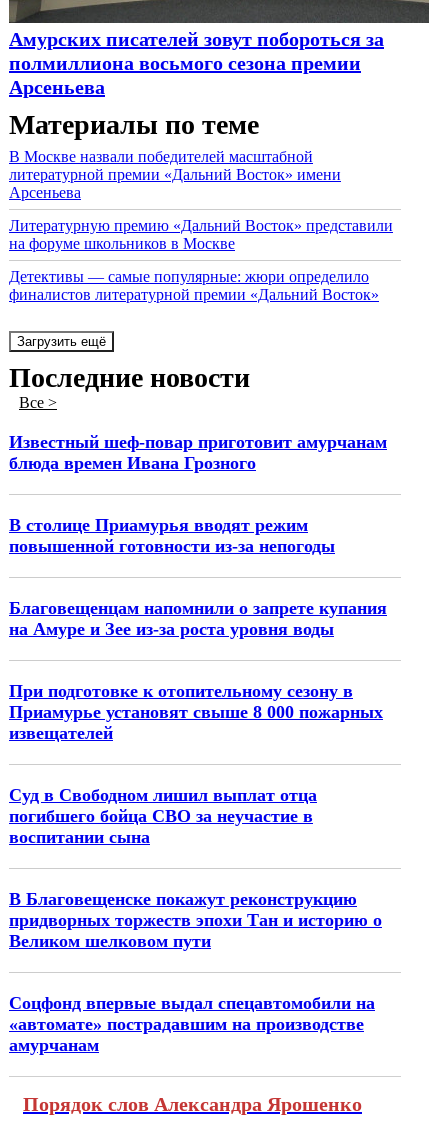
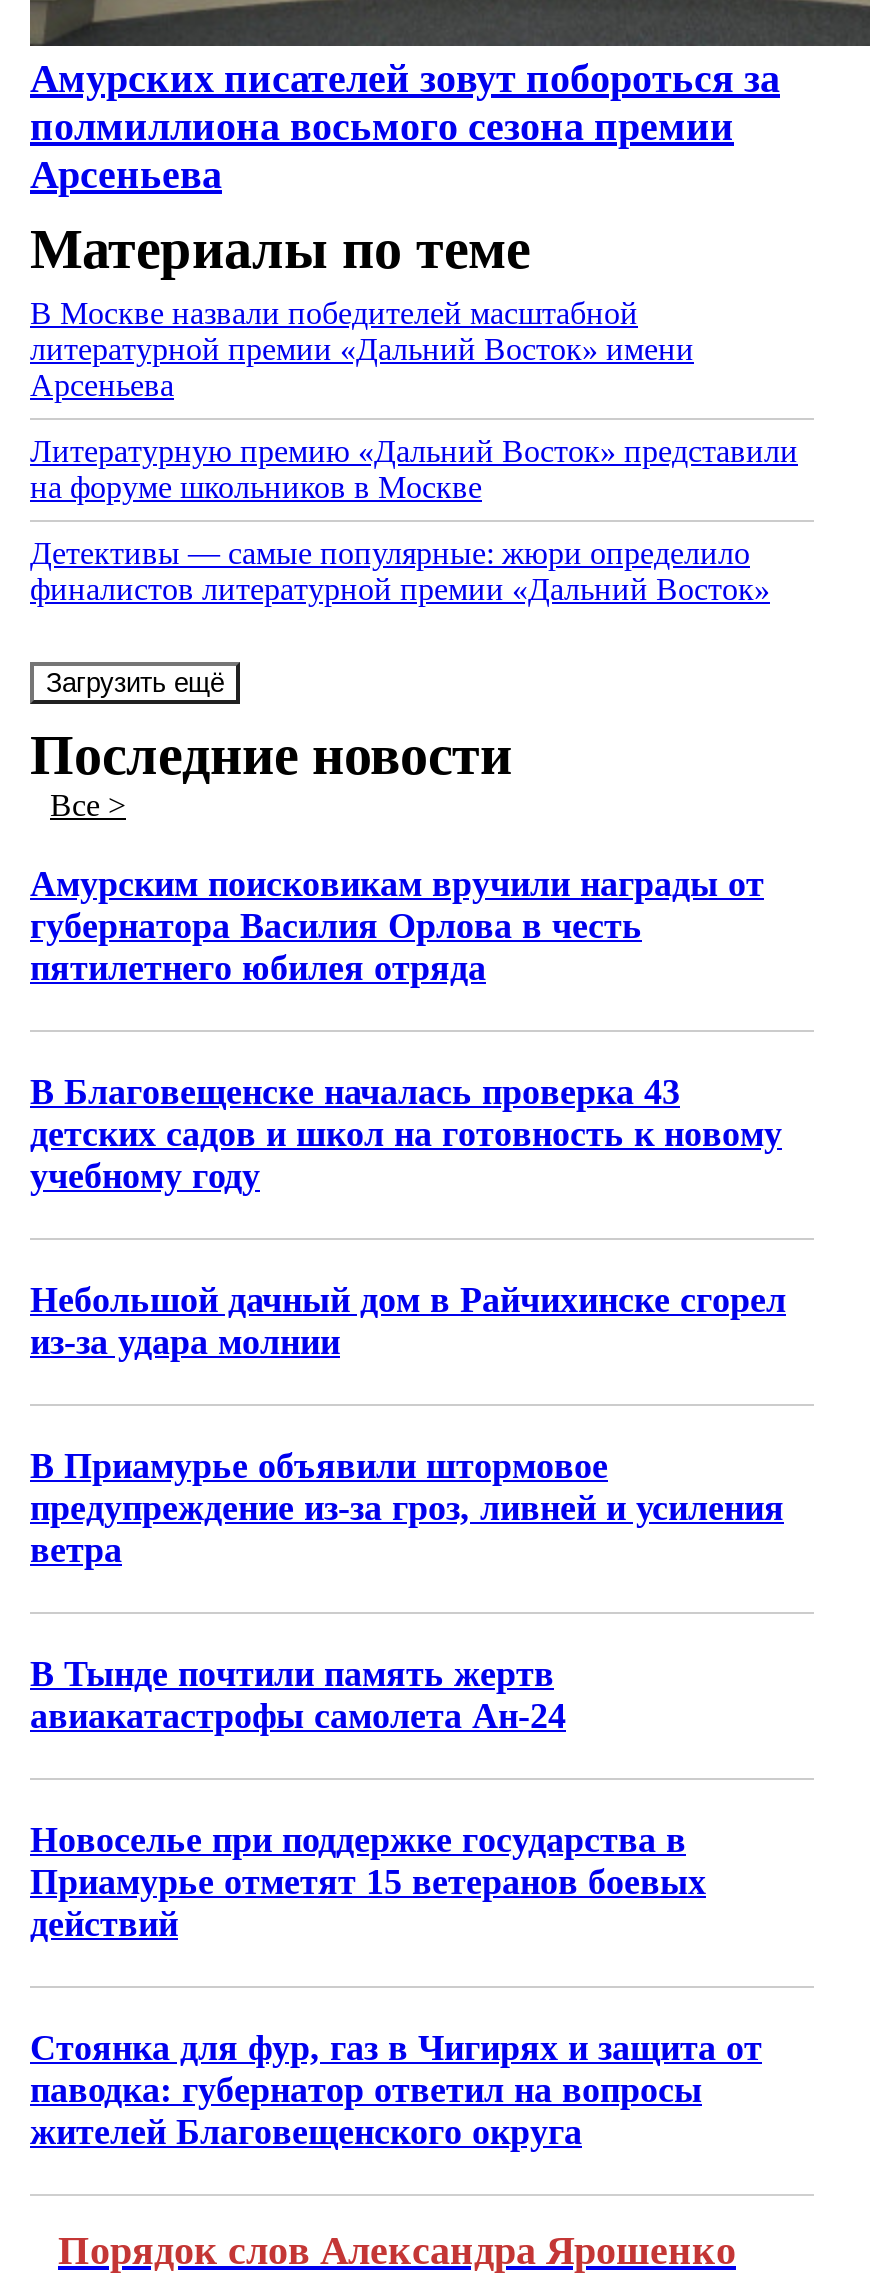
[9,432,387,473] Известный шеф-повар приготовит амурчанам | блюда времен Ивана Грозного -> [30,865,764,989] Амурским поисковикам вручили награды от | губернатора Василия Орлова в честь | пятилетнего юбилея отряда
[9,515,335,556] В столице Приамурья вводят режим | повышенной готовности из-за непогоды -> [30,1073,782,1197] В Благовещенске началась проверка 43 | детских садов и школ на готовность к новому | учебному году
[9,598,387,639] Благовещенцам напомнили о запрете купания | на Амуре и Зее из-за роста уровня воды -> [30,1281,786,1363] Небольшой дачный дом в Райчихинске сгорел | из-за удара молнии
[9,681,383,743] При подготовке к отопительному сезону в | Приамурье установят свыше 8 000 пожарных | извещателей -> [30,1447,784,1571] В Приамурье объявили штормовое | предупреждение из-за гроз, ливней и усиления | ветра
[9,785,317,847] Суд в Свободном лишил выплат отца | погибшего бойца СВО за неучастие в | воспитании сына -> [30,1655,566,1737] В Тынде почтили память жертв | авиакатастрофы самолета Ан-24
[9,889,382,951] В Благовещенске покажут реконструкцию | придворных торжеств эпохи Тан и историю о | Великом шелковом пути -> [30,1821,706,1945] Новоселье при поддержке государства в | Приамурье отметят 15 ветеранов боевых | действий
[9,993,375,1055] Соцфонд впервые выдал спецавтомобили на | «автомате» пострадавшим на производстве | амурчанам -> [30,2029,762,2153] Стоянка для фур, газ в Чигирях и защита от | паводка: губернатор ответил на вопросы | жителей Благовещенского округа

